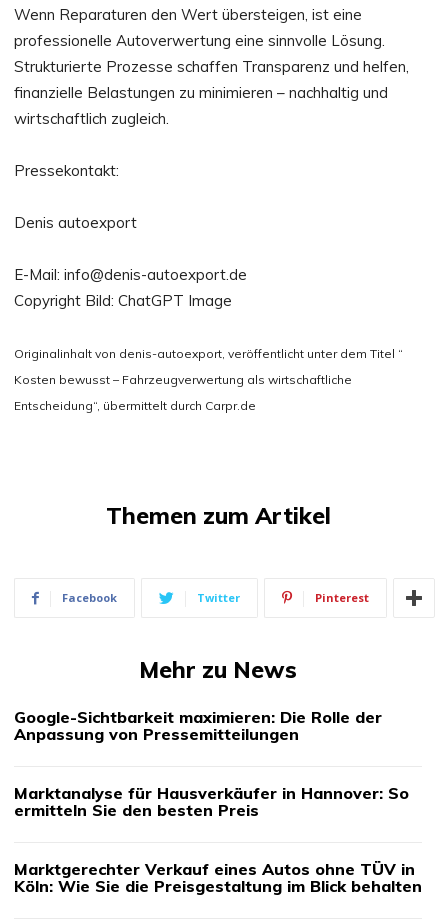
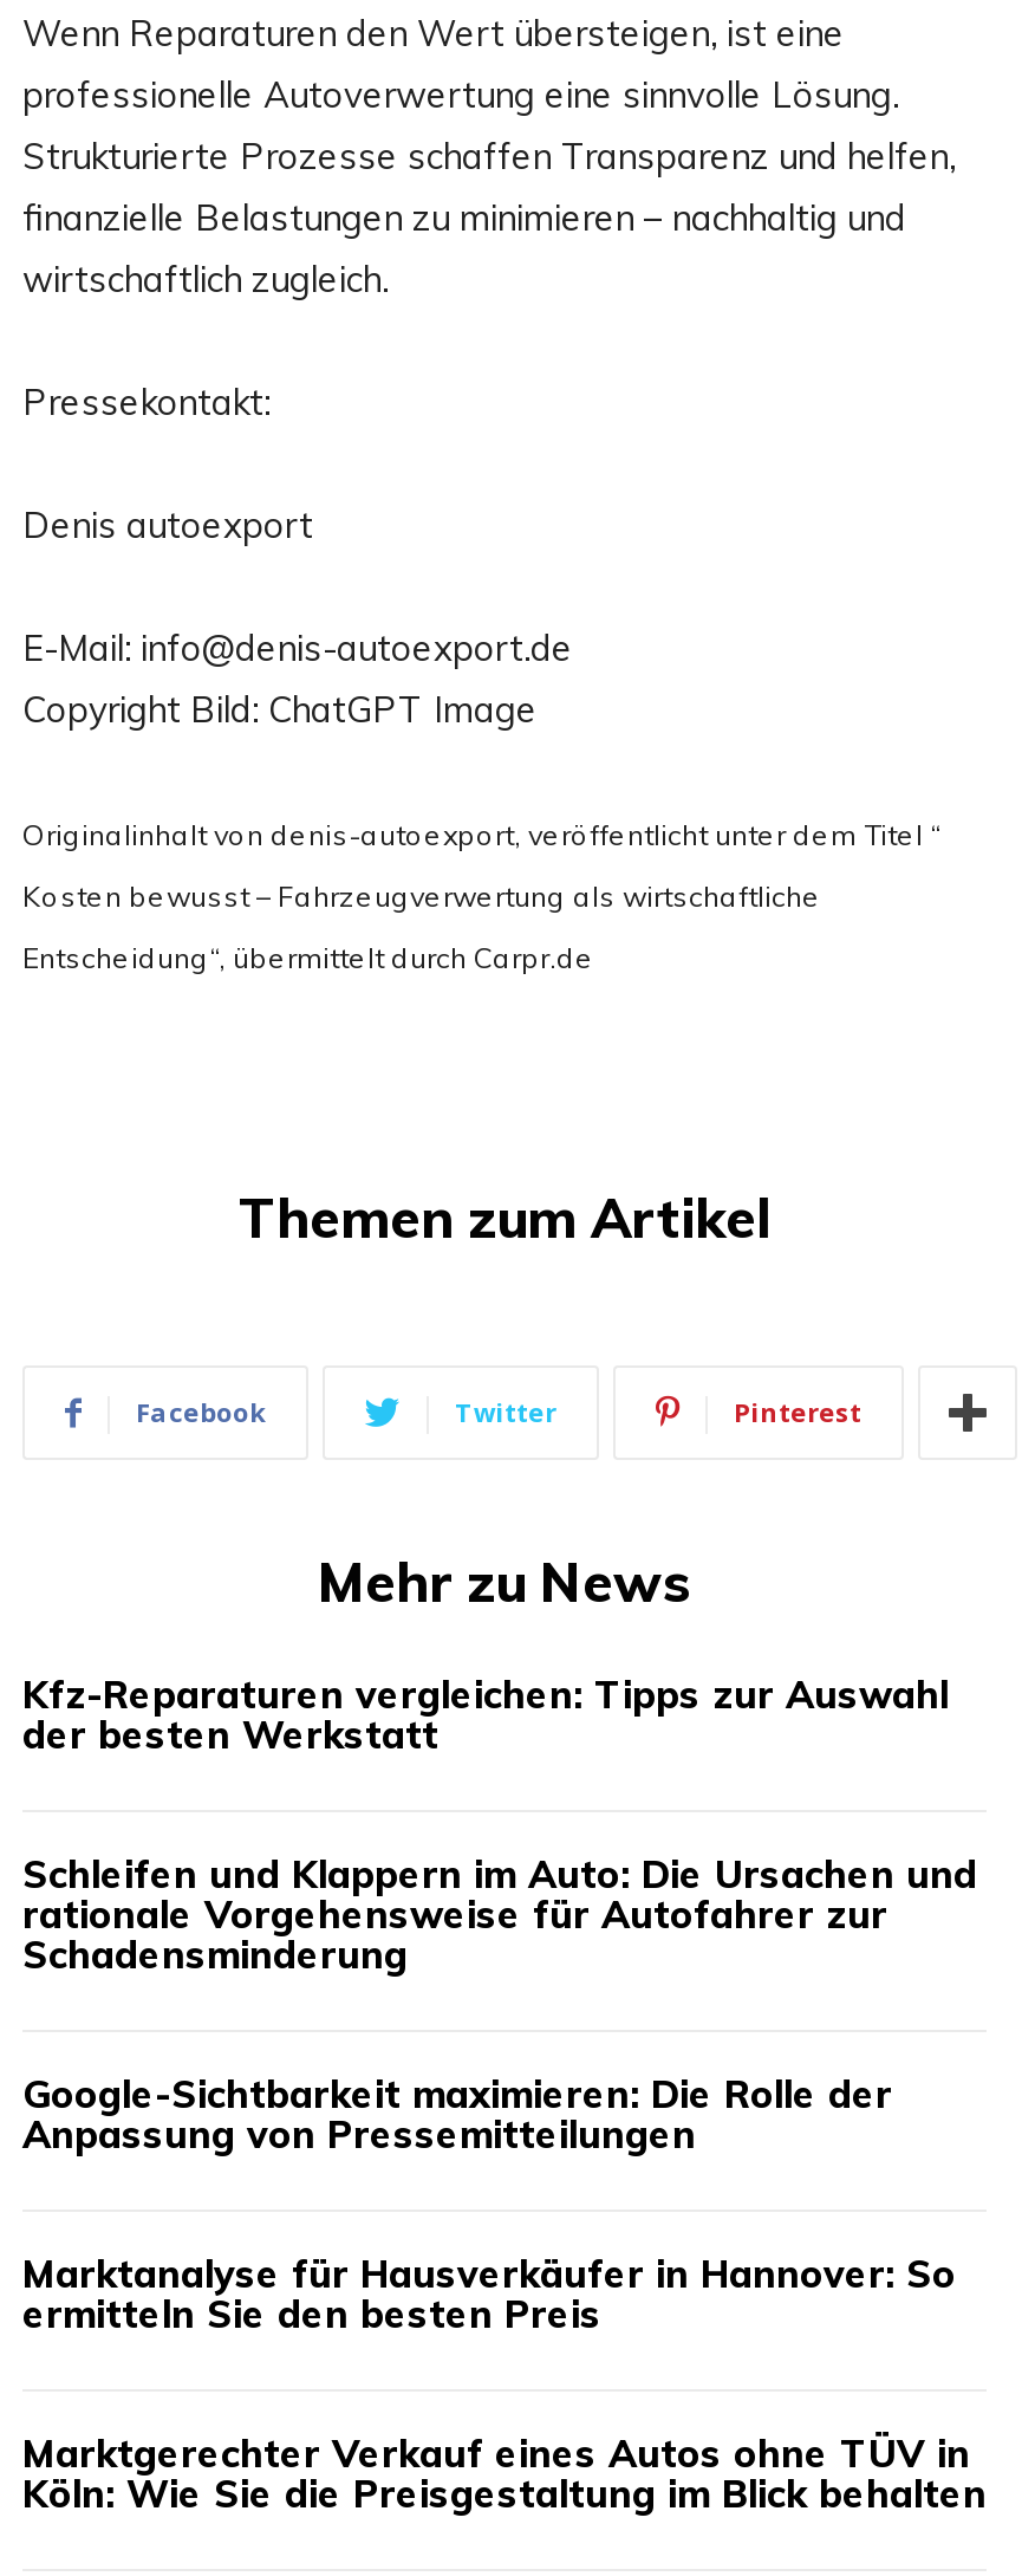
none -> [22,1671,977,1979] Kfz-Reparaturen vergleichen: Tipps zur Auswahl | der besten Werkstatt | Schleifen und Klappern im Auto: Die Ursachen und | rationale Vorgehensweise für Autofahrer zur | Schadensminderung

